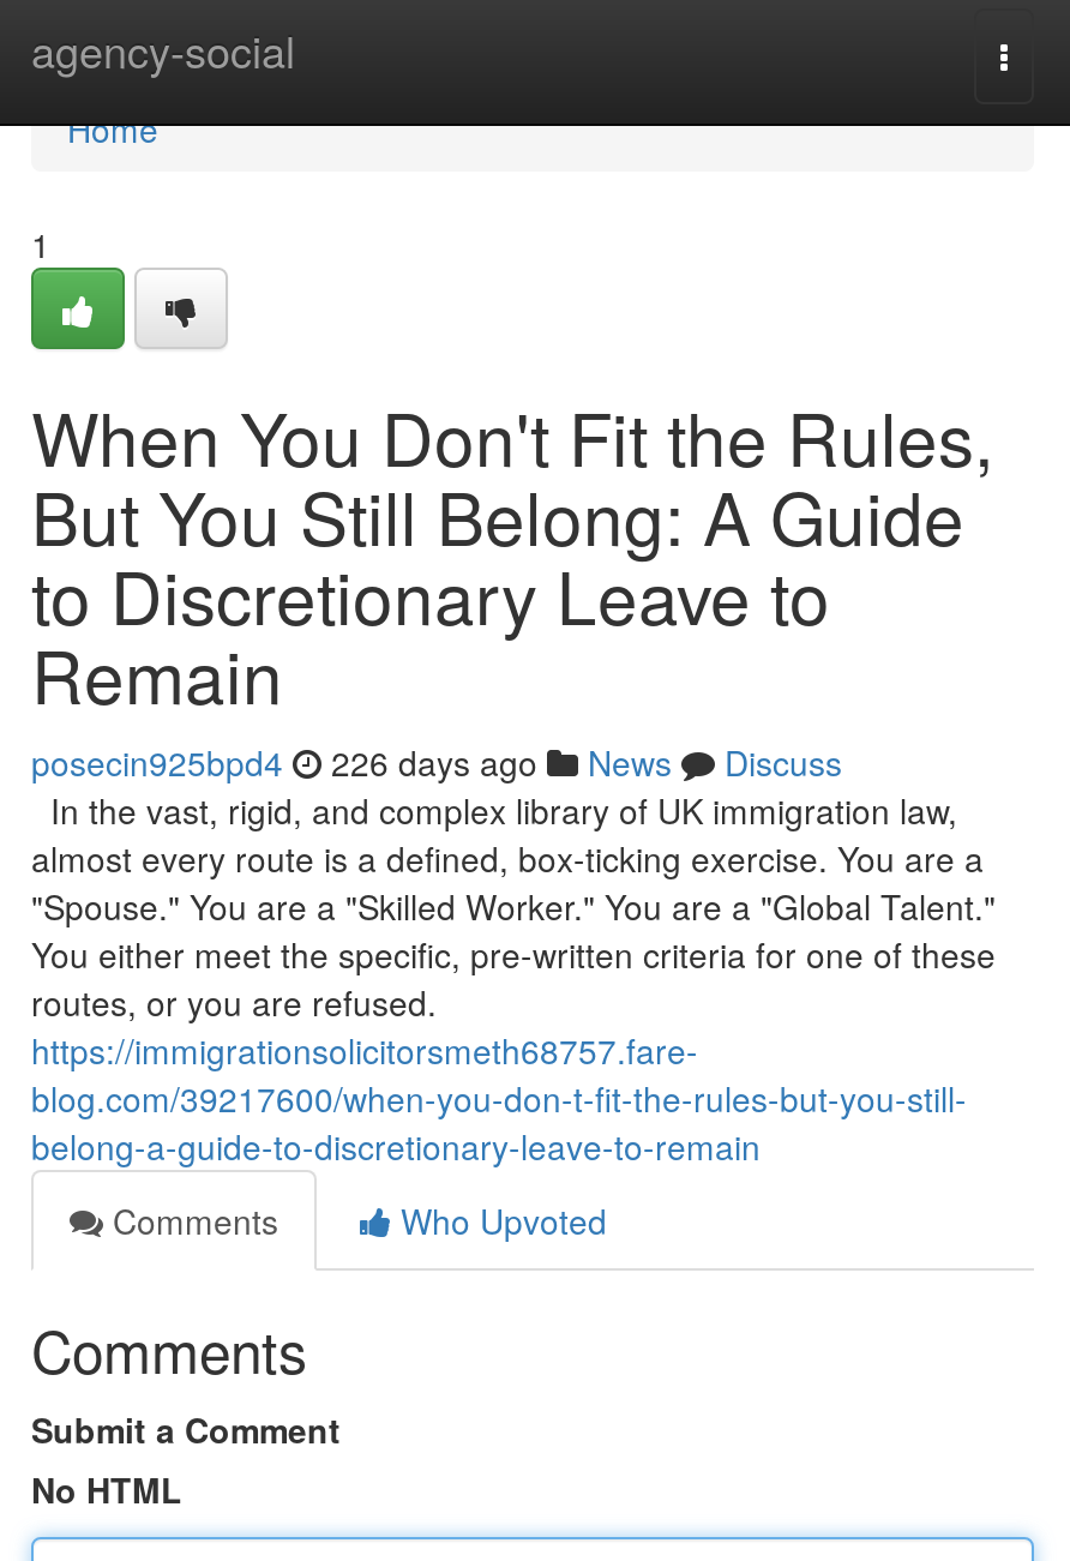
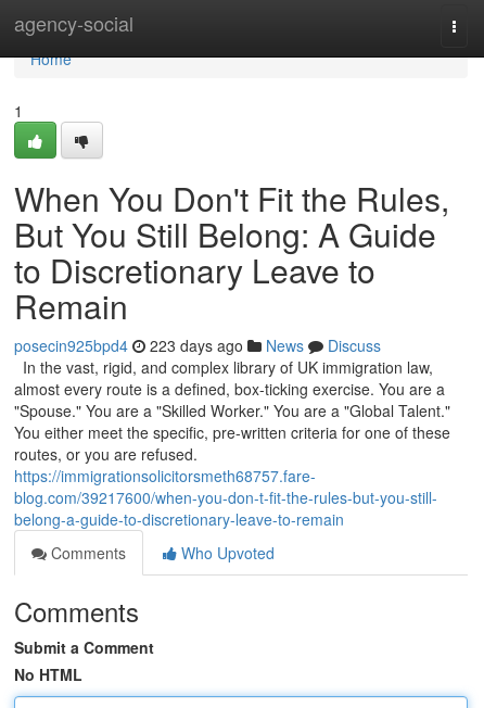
[31,738,842,786] posecin925bpd4 226 days ago News Discuss -> [14,334,381,356] posecin925bpd4 223 days ago News Discuss

